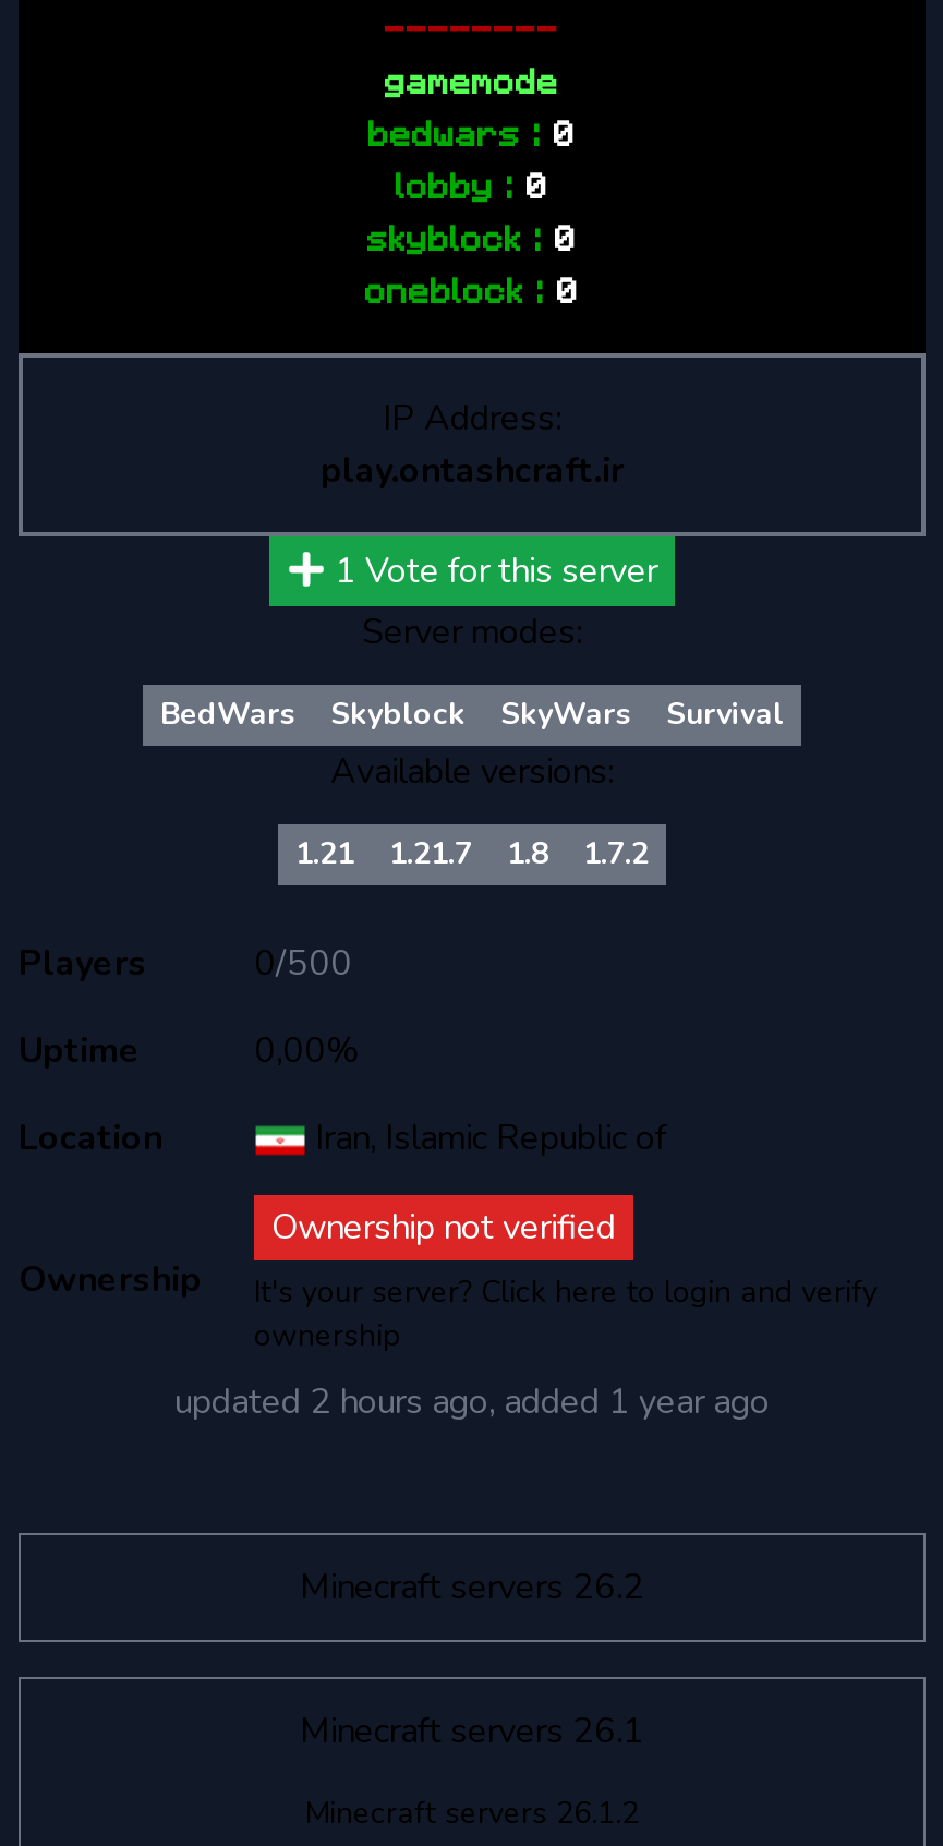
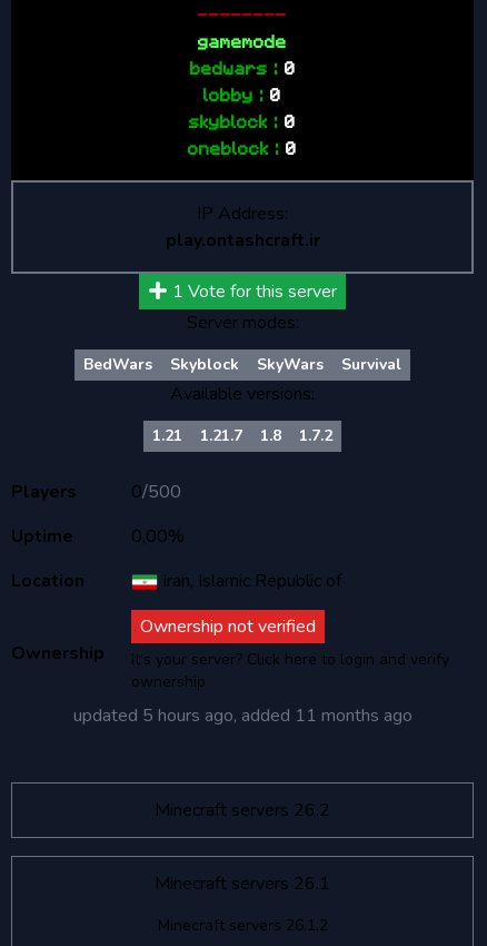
[174,1378,770,1426] updated 2 hours ago, added 1 year ago -> [73,703,412,728] updated 5 hours ago, added 11 months ago

